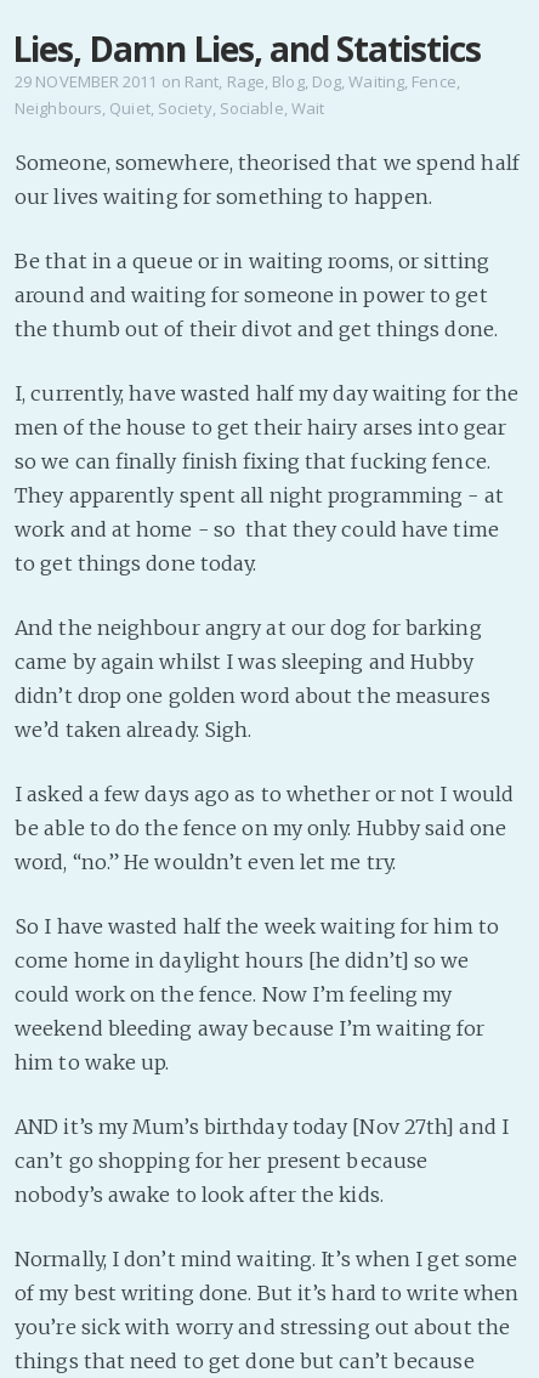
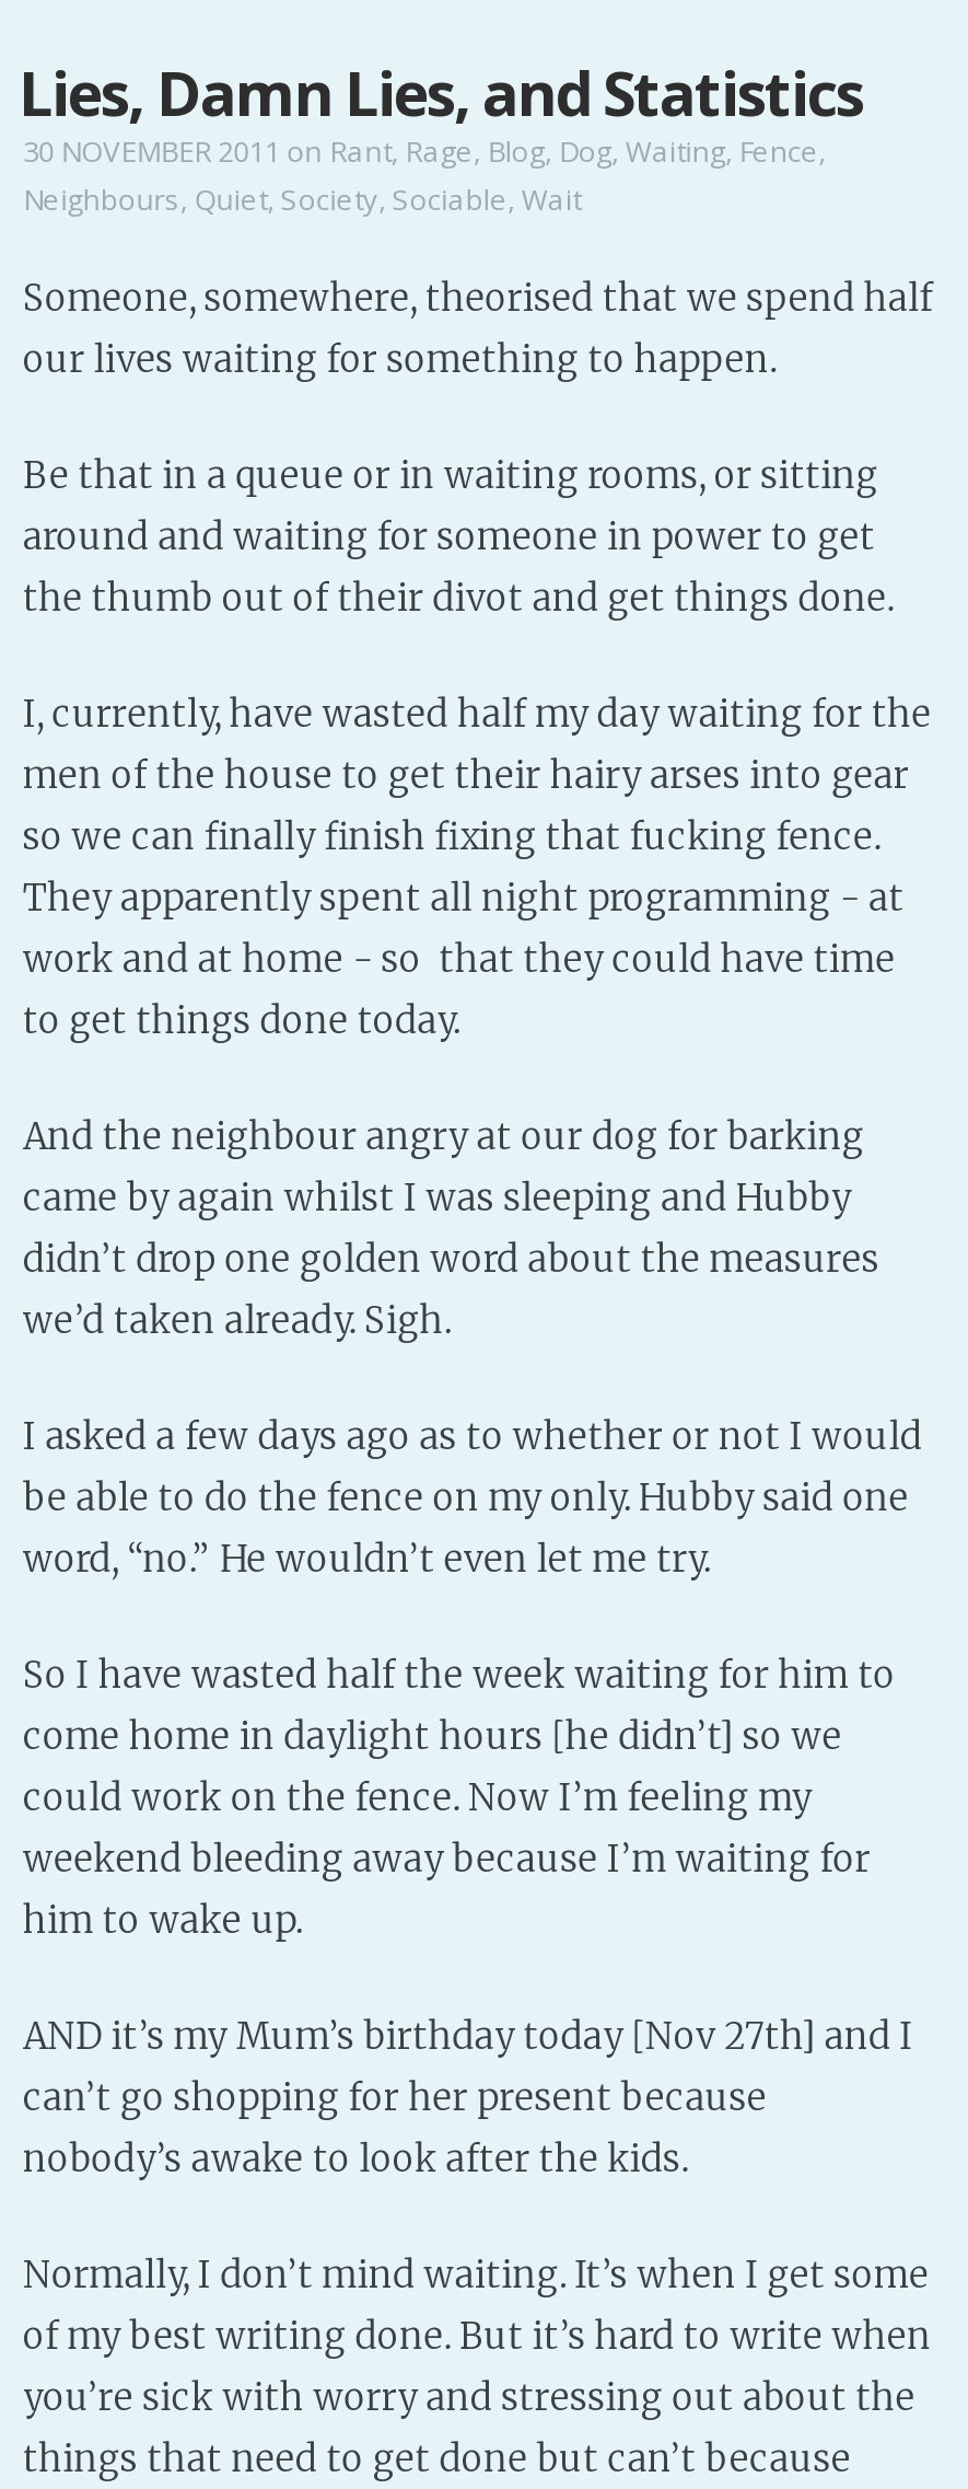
[15,70,460,92] 29 NOVEMBER 2011 on Rant, Rage, Blog, Dog, Waiting, Fence, -> [23,131,826,171] 30 NOVEMBER 2011 on Rant, Rage, Blog, Dog, Waiting, Fence,

